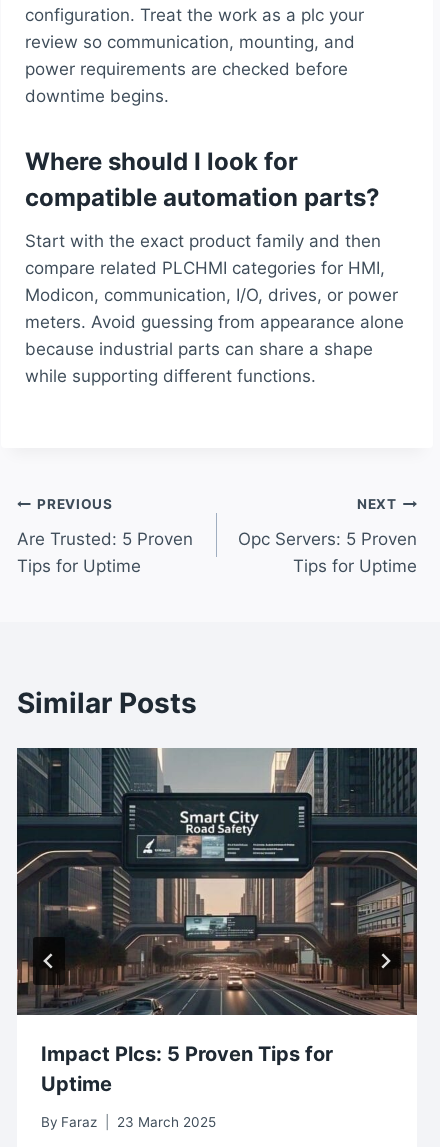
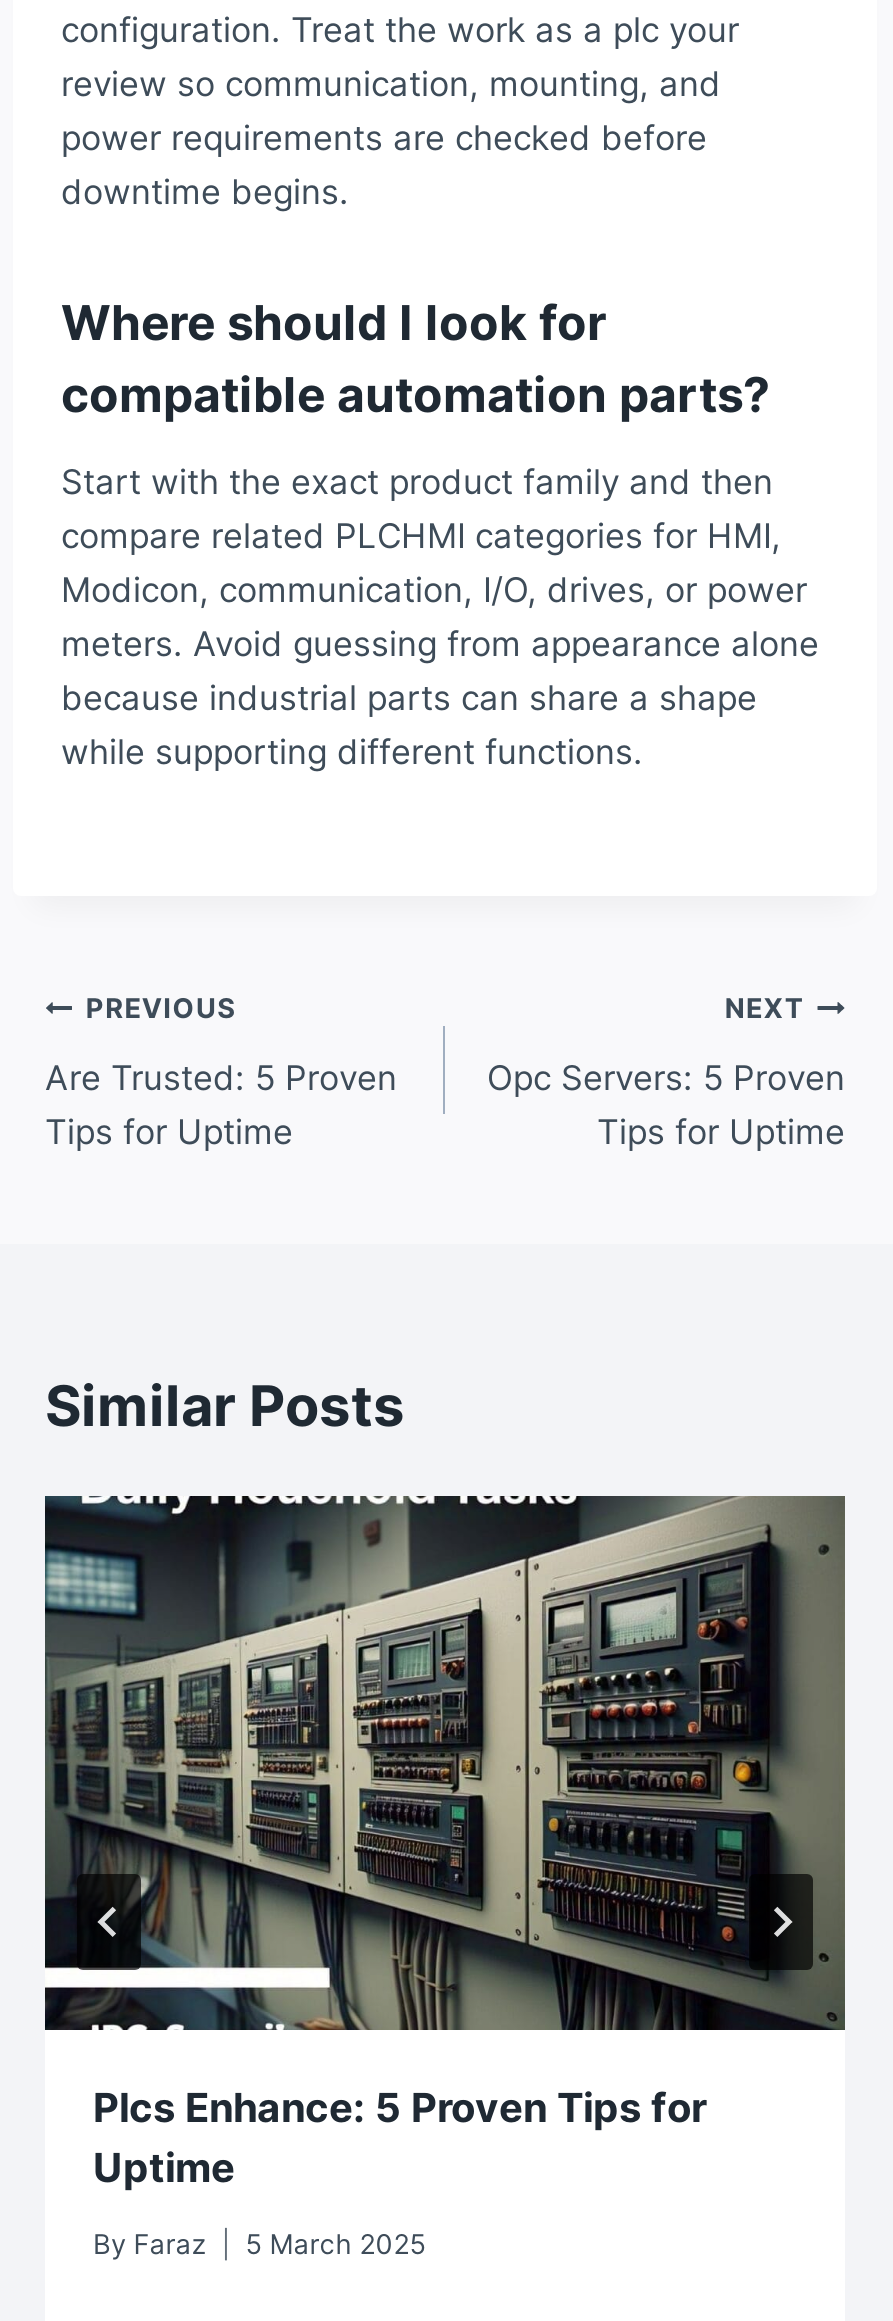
[16,747,417,1065] [image] | Impact Plcs: 5 Proven Tips for -> [43,1496,845,2131] [image] | Plcs Enhance: 5 Proven Tips for
[41,1114,216,1130] By Faraz 23 March 2025 -> [93,2228,425,2260] By Faraz 5 March 2025

